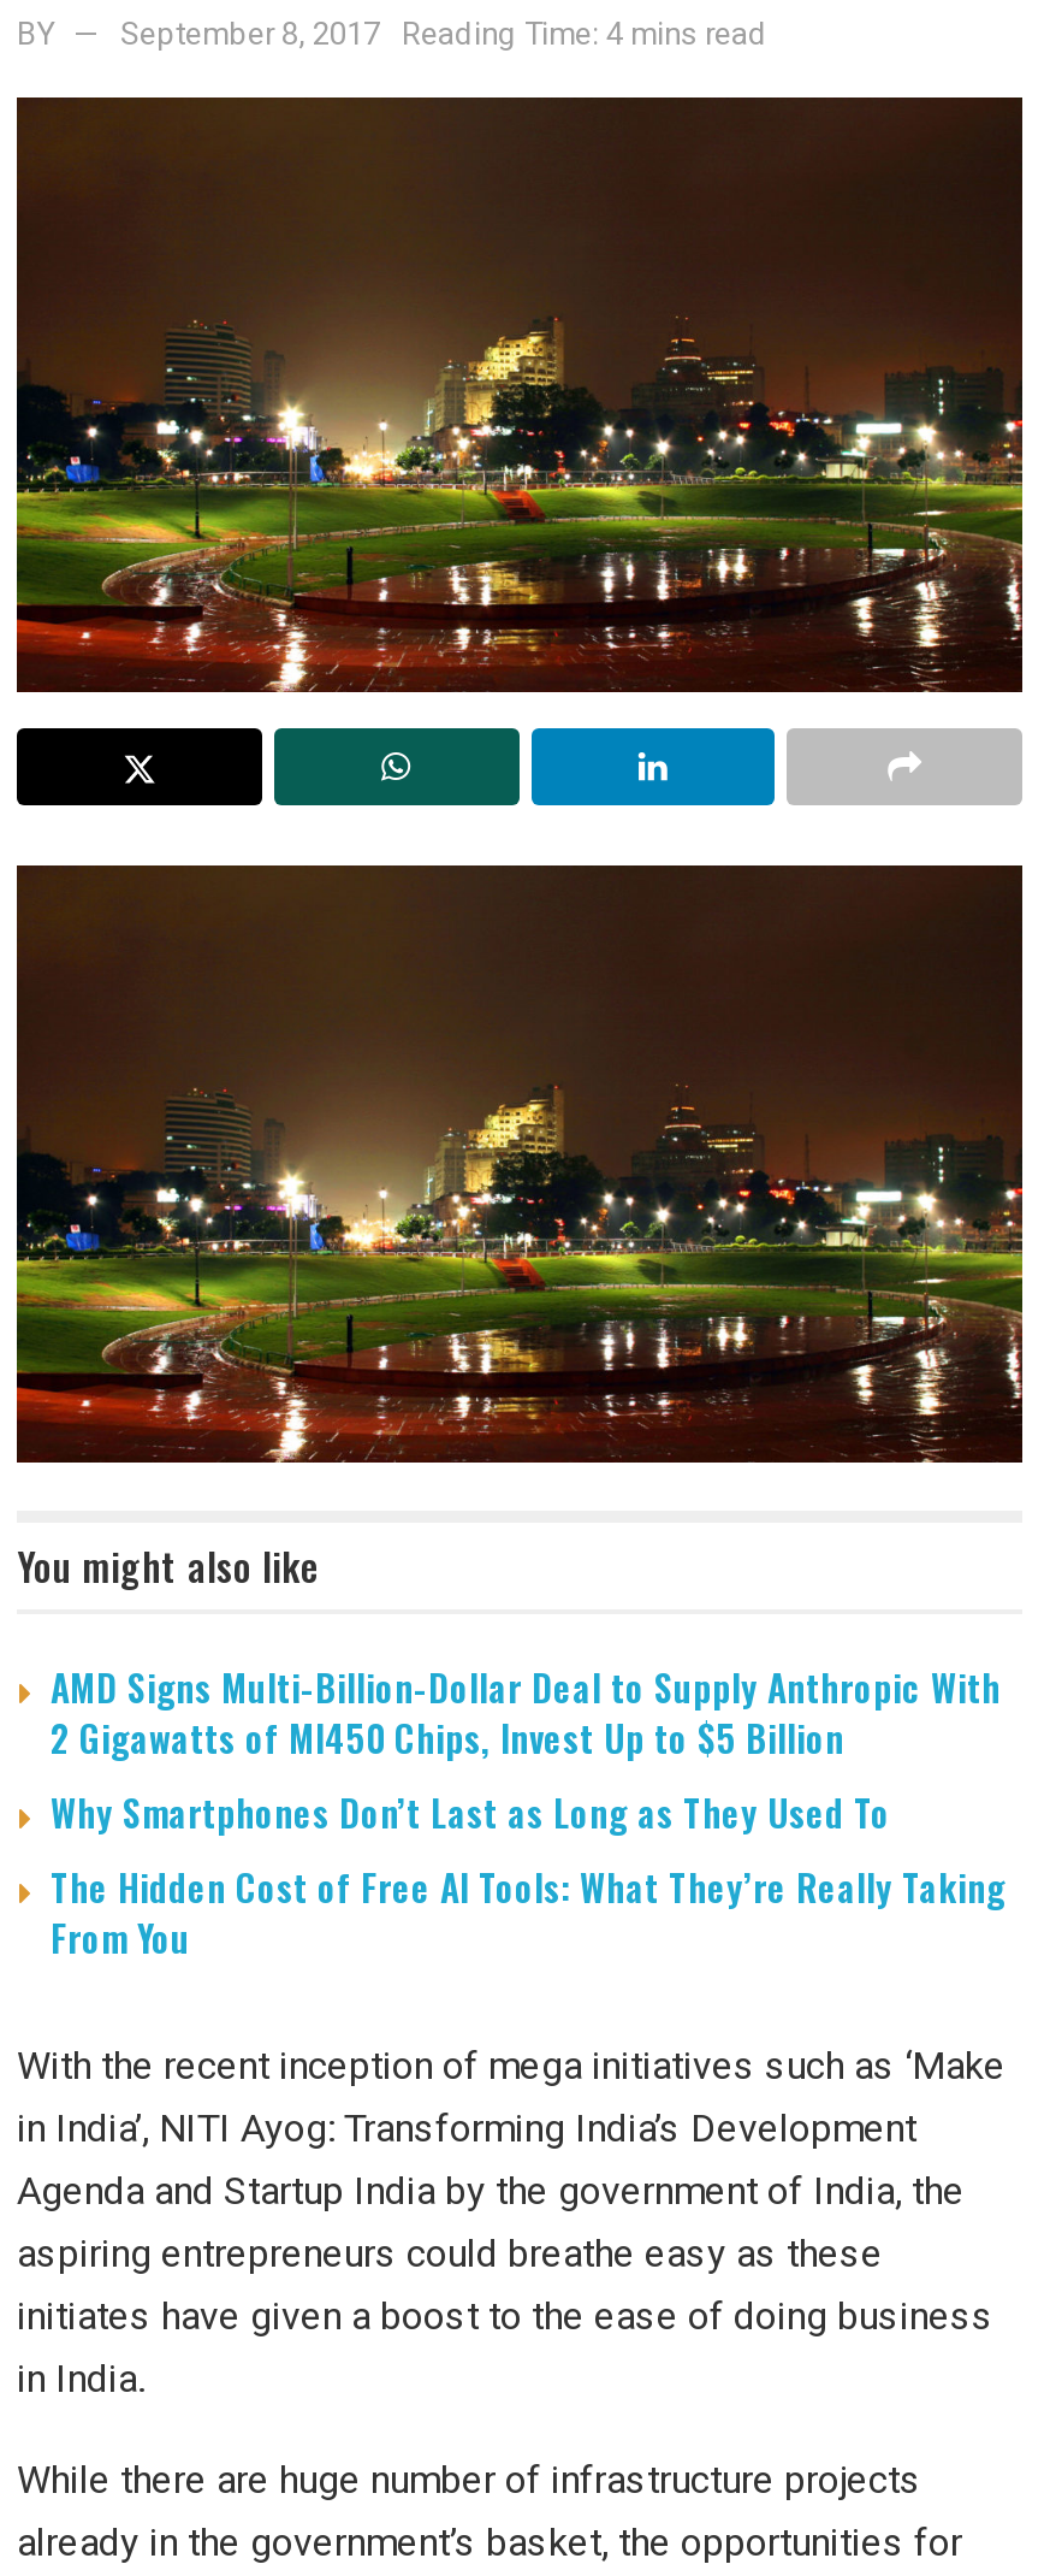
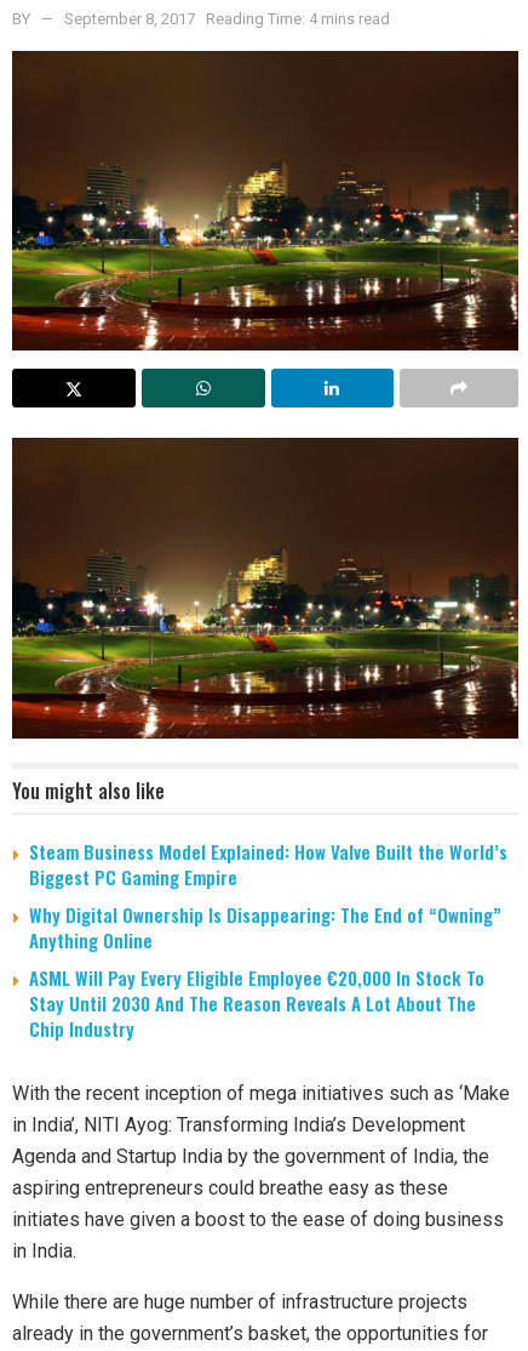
[51,1660,1005,1964] AMD Signs Multi-Billion-Dollar Deal to Supply Anthropic With | 2 Gigawatts of MI450 Chips, Invest Up to $5 Billion | Why Smartphones Don’t Last as Long as They Used To | The Hidden Cost of Free AI Tools: What They’re Really Taking | From You -> [29,838,507,1042] Steam Business Model Explained: How Valve Built the World’s | Biggest PC Gaming Empire | Why Digital Ownership Is Disappearing: The End of “Owning” | Anything Online | ASML Will Pay Every Eligible Employee €20,000 In Stock To | Stay Until 2030 And The Reason Reveals A Lot About The | Chip Industry

